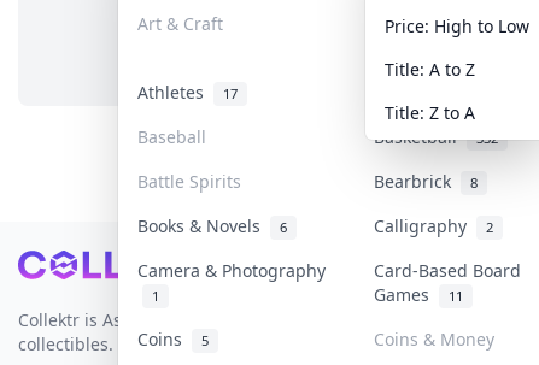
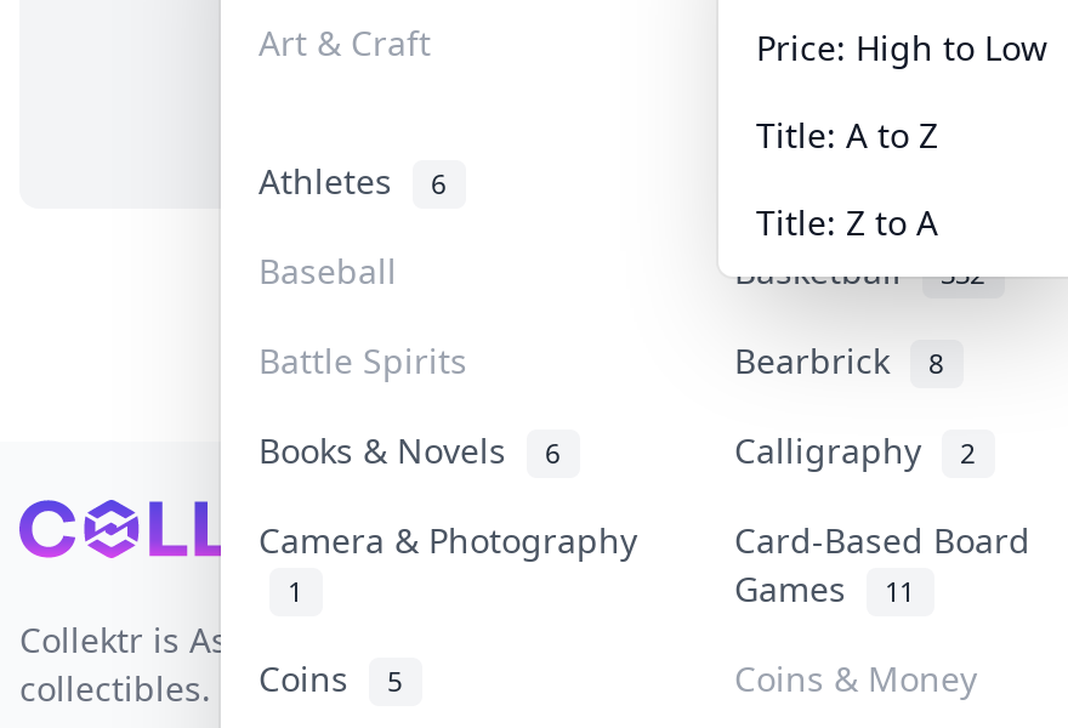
[137,80,237,103] Athletes 17 -> [259,157,445,203] Athletes 6

